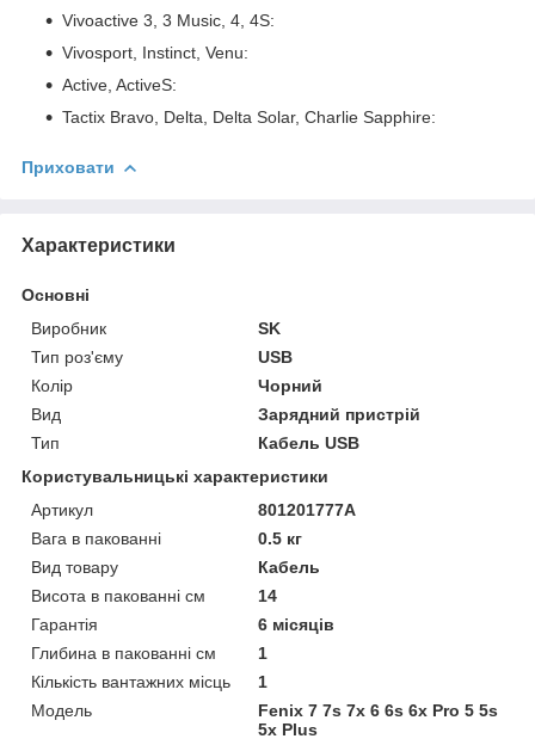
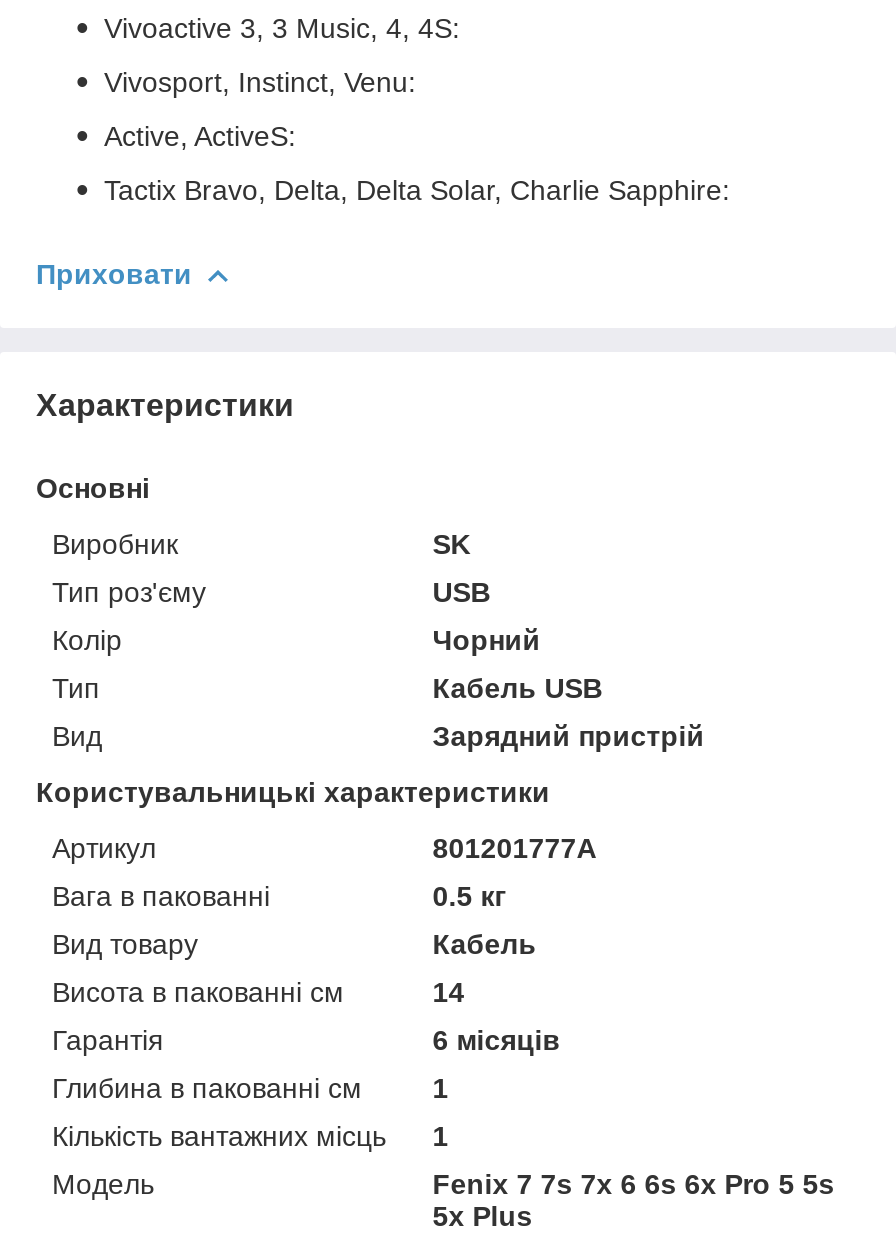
moved [31,404,421,424] -> [52,720,704,752]: Вид | Зарядний пристрій
moved [31,433,360,452] -> [52,672,602,704]: Тип | Кабель USB

